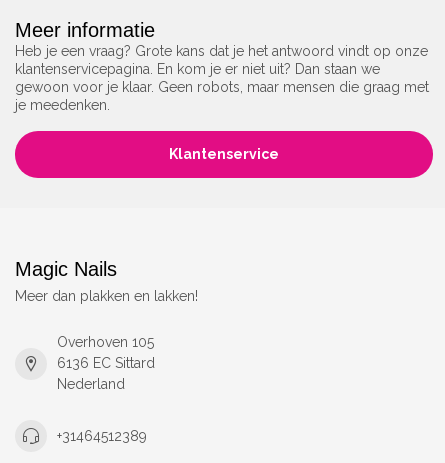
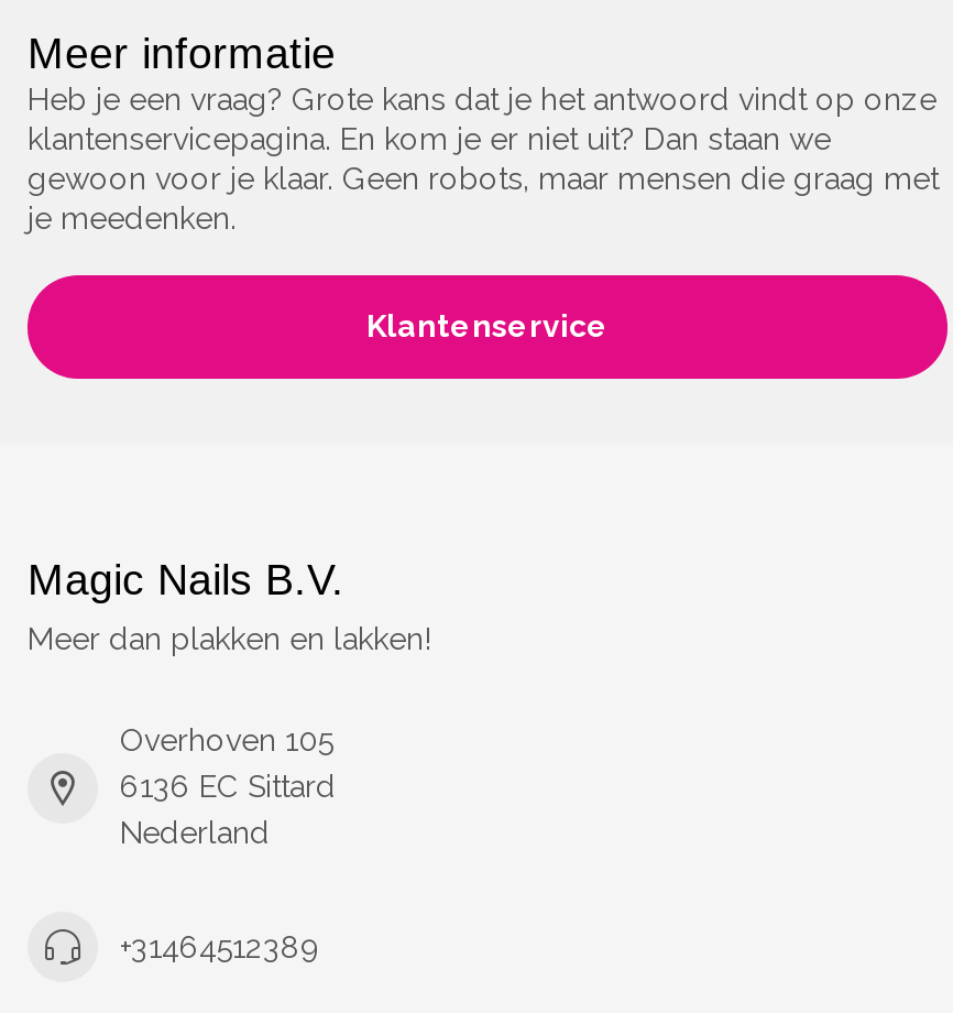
[15,258,117,280] Magic Nails -> [28,555,344,604] Magic Nails B.V.

